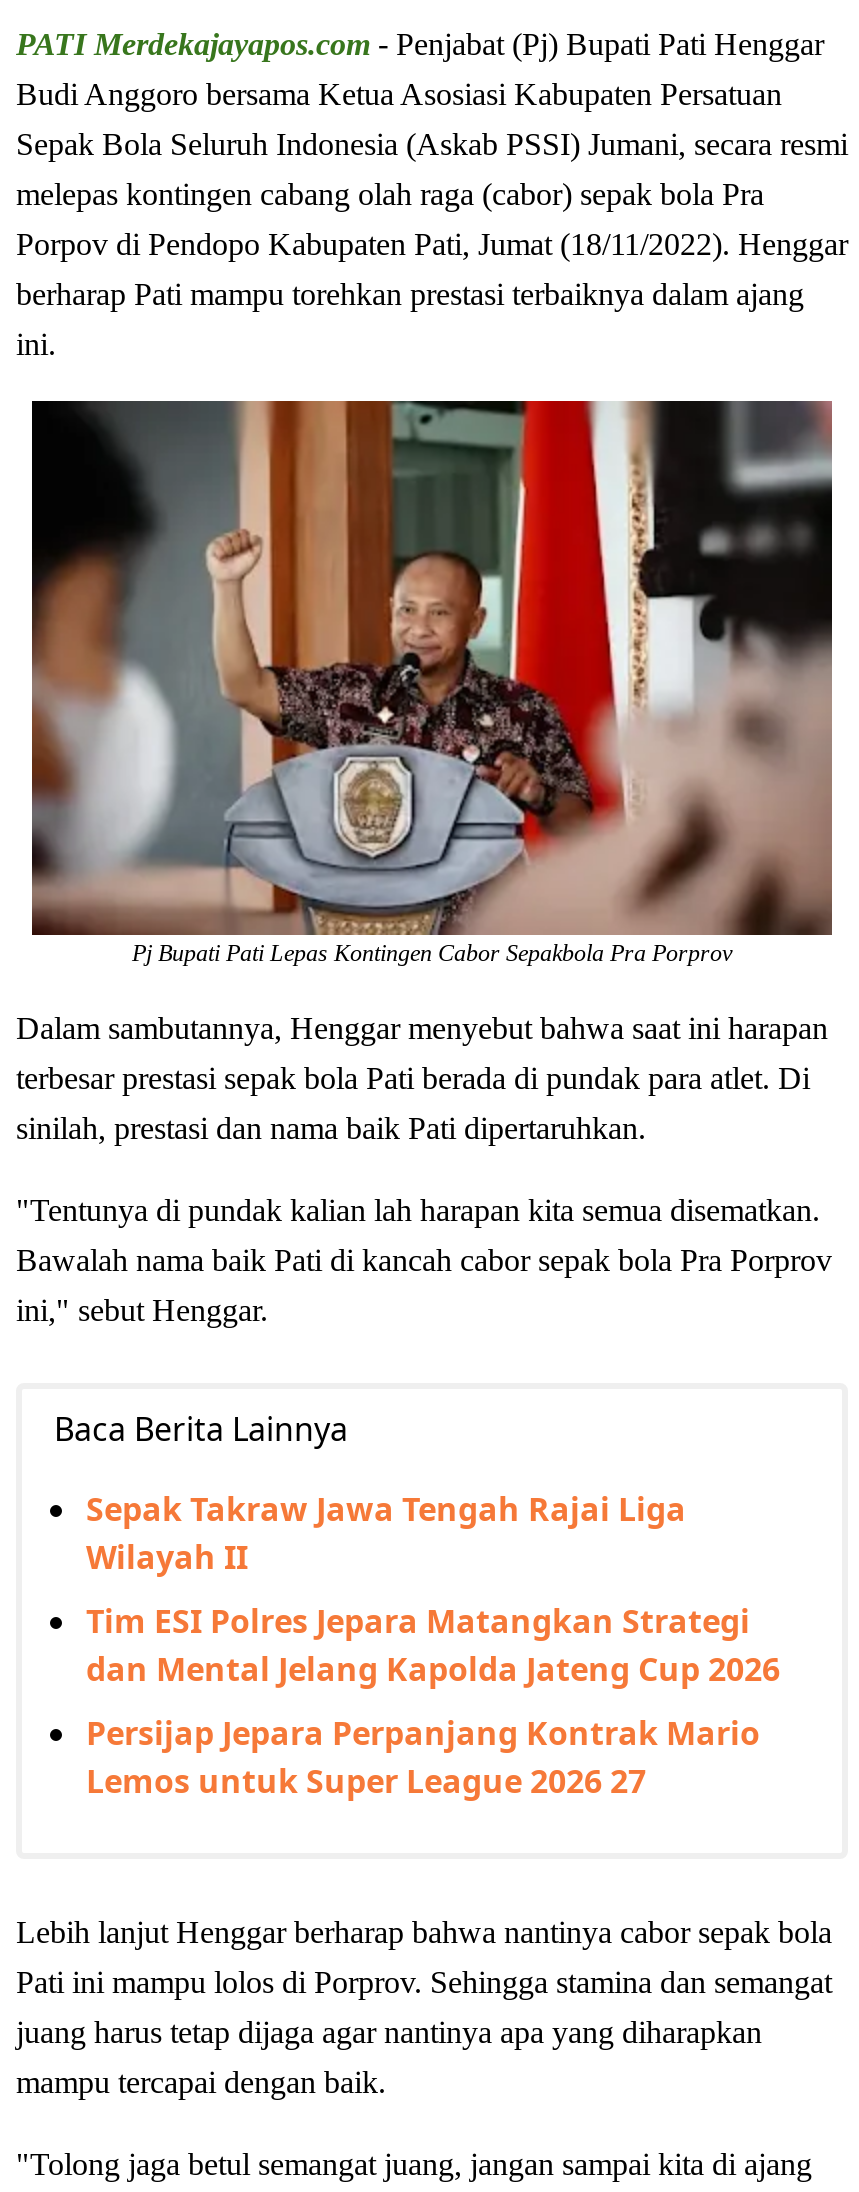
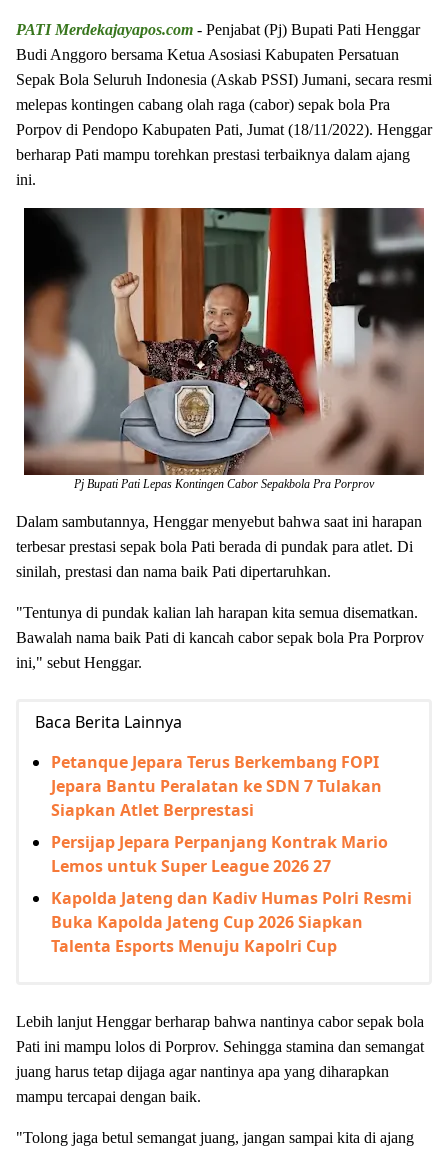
[86,1487,780,1691] Sepak Takraw Jawa Tengah Rajai Liga | Wilayah II | Tim ESI Polres Jepara Matangkan Strategi | dan Mental Jelang Kapolda Jateng Cup 2026 -> [51,751,382,821] Petanque Jepara Terus Berkembang FOPI | Jepara Bantu Peralatan ke SDN 7 Tulakan | Siapkan Atlet Berprestasi
moved [86,1711,760,1803] -> [51,831,388,877]: Persijap Jepara Perpanjang Kontrak Mario | Lemos untuk Super League 2026 27
none -> [51,887,412,957] Kapolda Jateng dan Kadiv Humas Polri Resmi | Buka Kapolda Jateng Cup 2026 Siapkan | Talenta Esports Menuju Kapolri Cup

